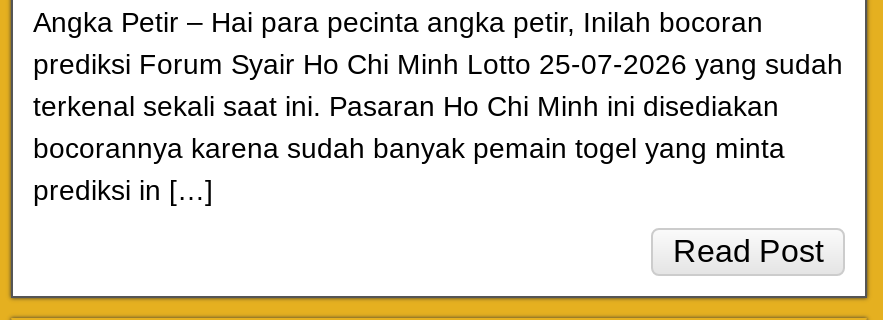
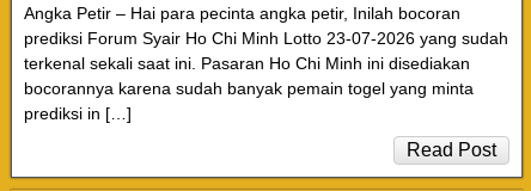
[33,49,843,81] prediksi Forum Syair Ho Chi Minh Lotto 25-07-2026 yang sudah -> [24,29,508,48] prediksi Forum Syair Ho Chi Minh Lotto 23-07-2026 yang sudah

